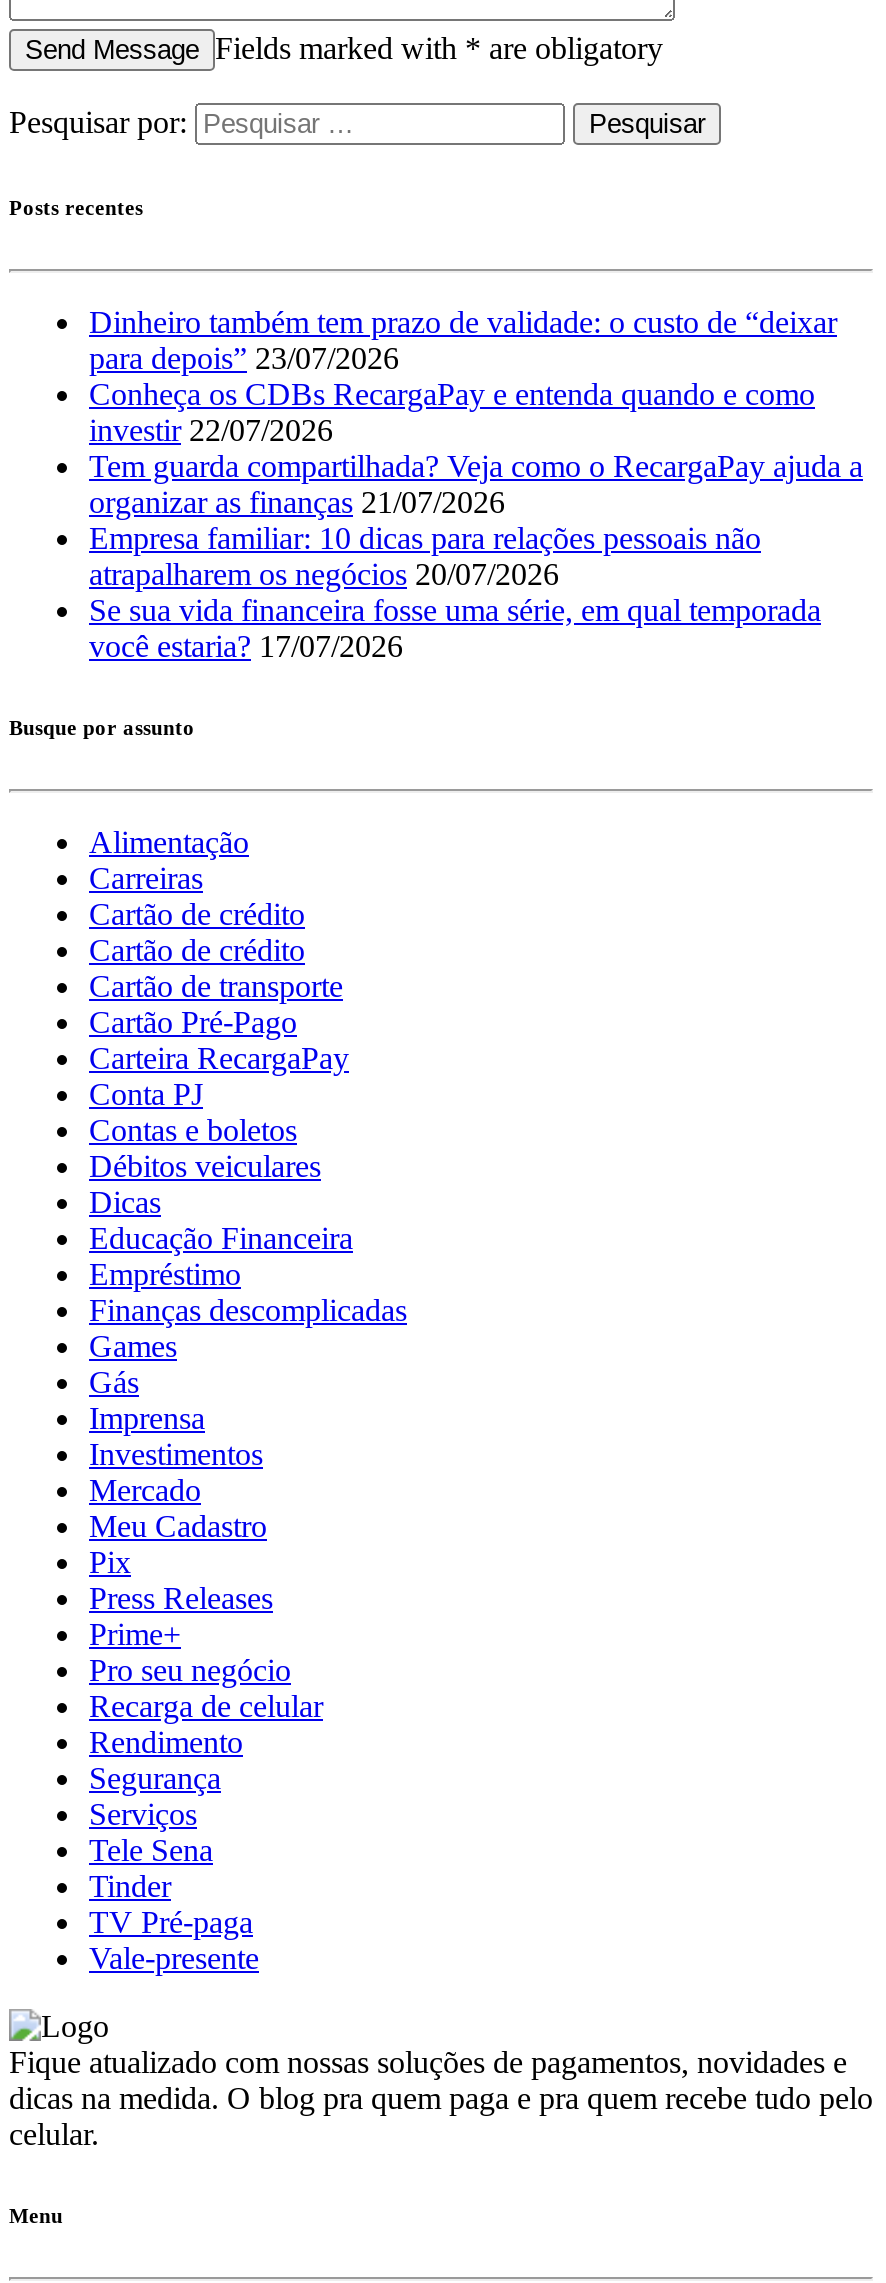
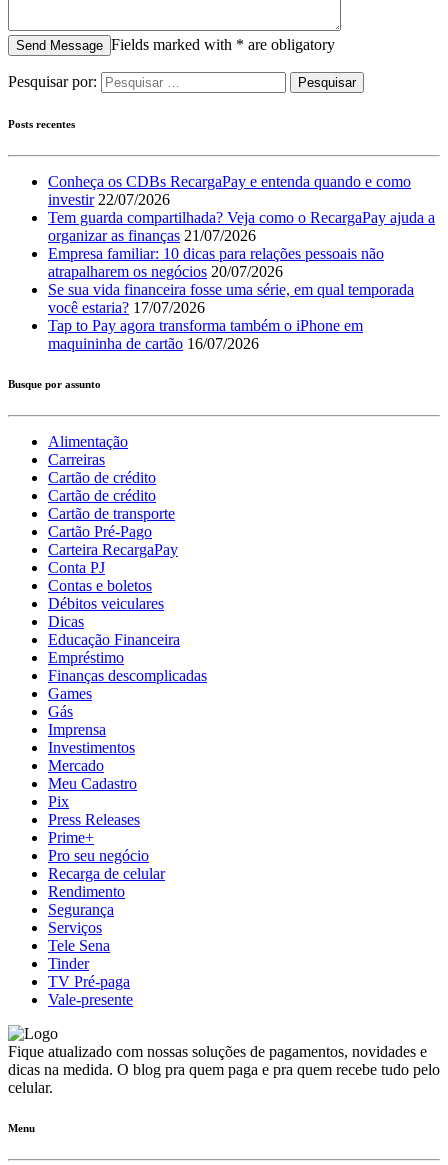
[89,306,837,376] Dinheiro também tem prazo de validade: o custo de “deixar | para depois” 23/07/2026 -> none
moved [89,378,863,664] -> [48,173,435,316]: Conheça os CDBs RecargaPay e entenda quando e como | investir 22/07/2026 | Tem guarda compartilhada? Veja como o RecargaPay ajuda a | organizar as finanças 21/07/2026 | Empresa familiar: 10 dicas para relações pessoais não | atrapalharem os negócios 20/07/2026 | Se sua vida financeira fosse uma série, em qual temporada | você estaria? 17/07/2026
none -> [48,317,363,352] Tap to Pay agora transforma também o iPhone em | maquininha de cartão 16/07/2026

